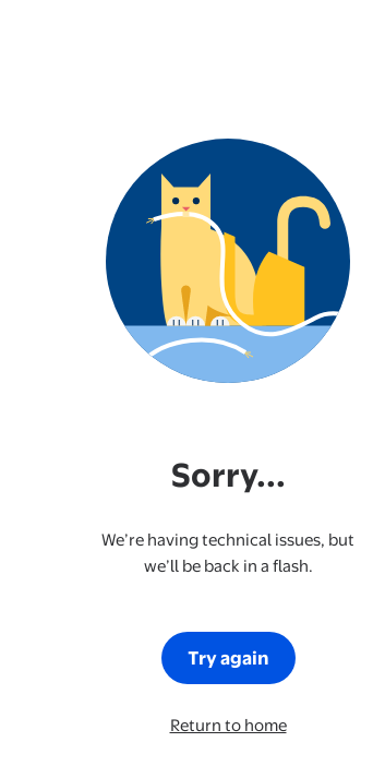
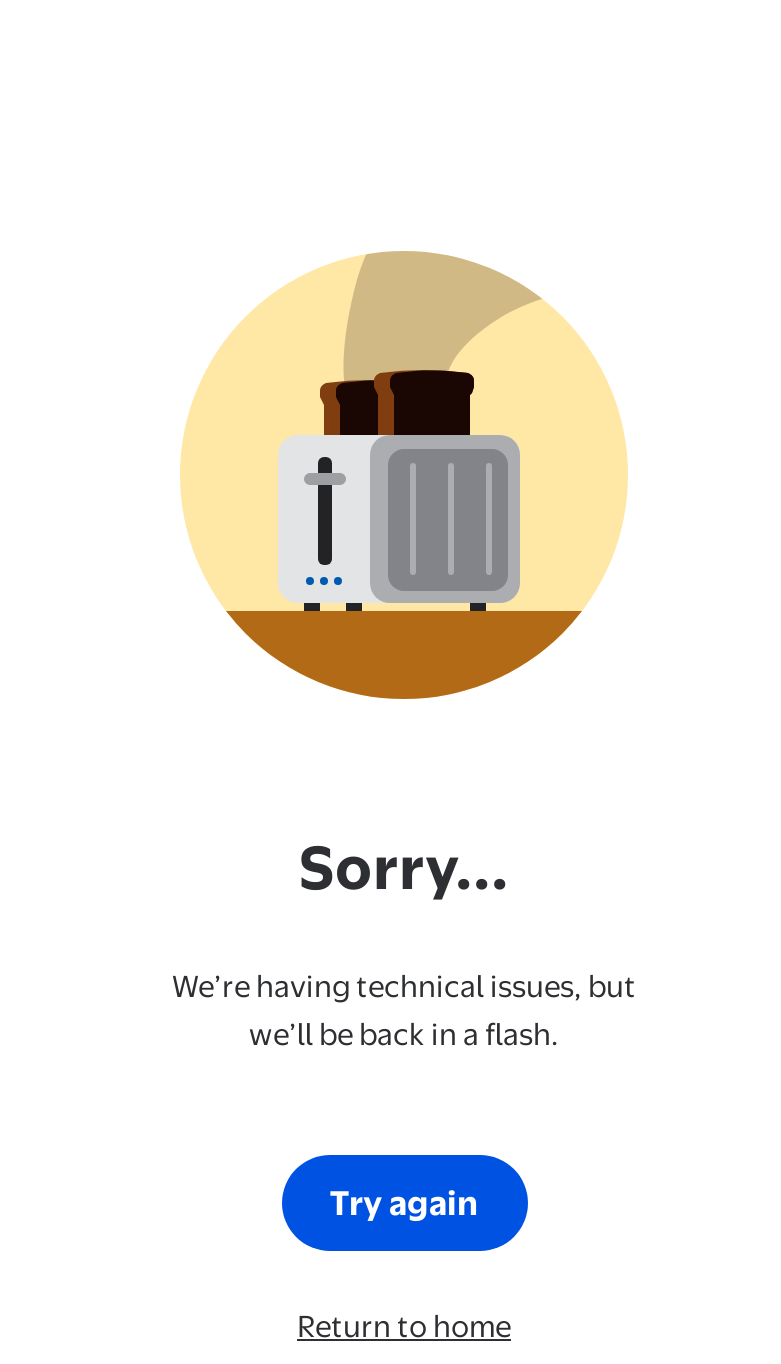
[105,137,351,384] [image] -> [180,251,628,701] [image]

